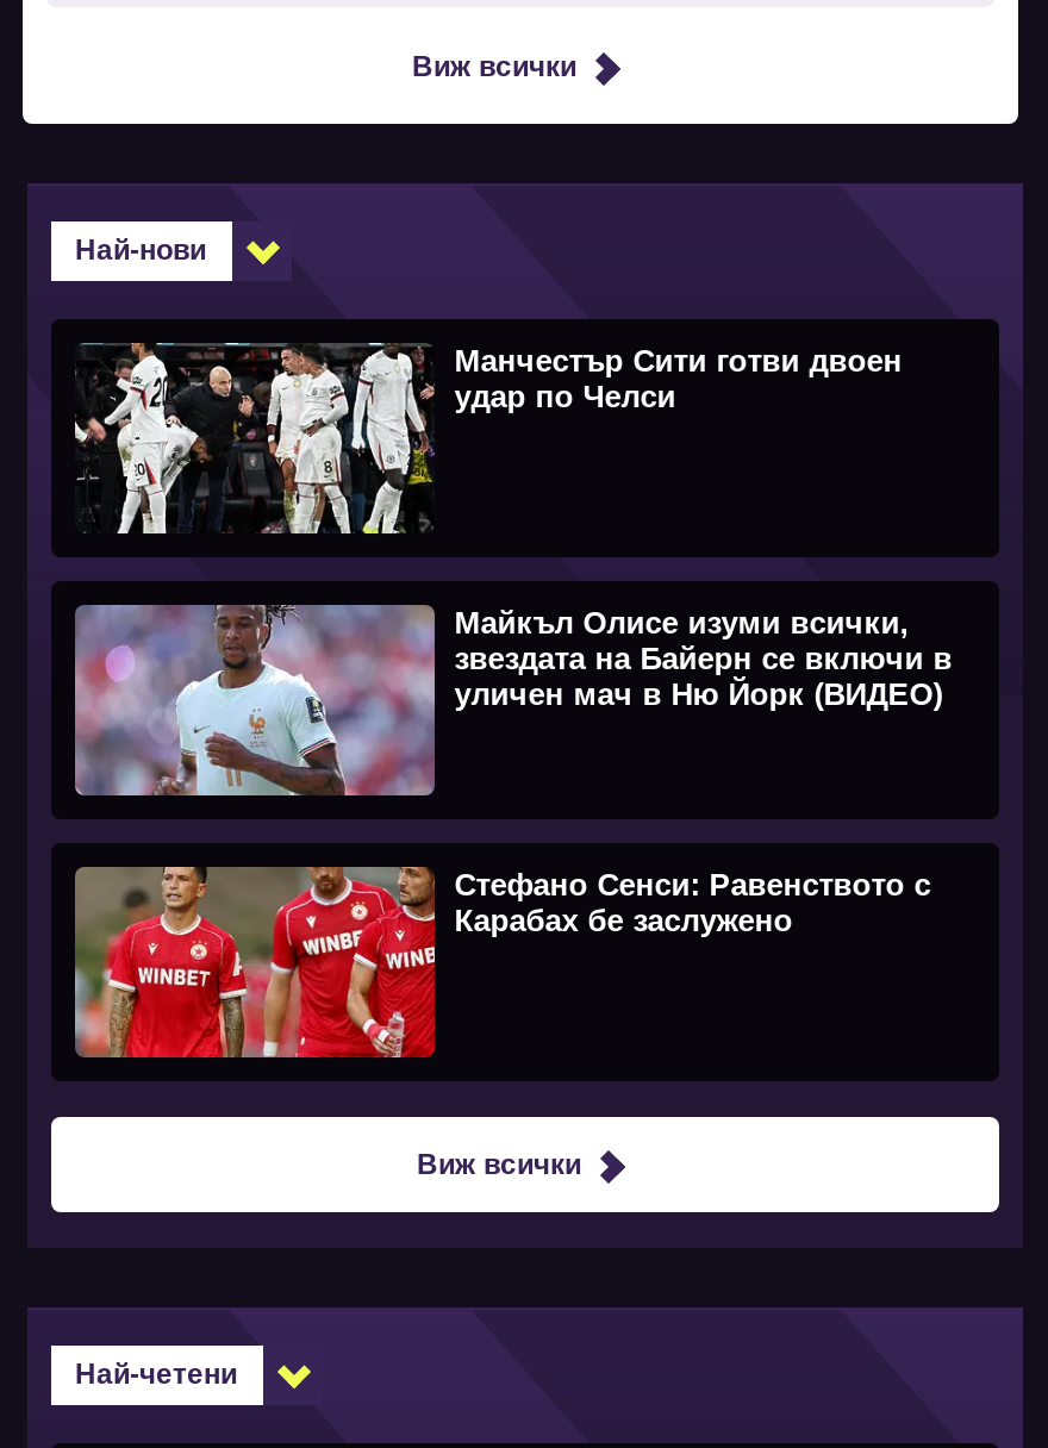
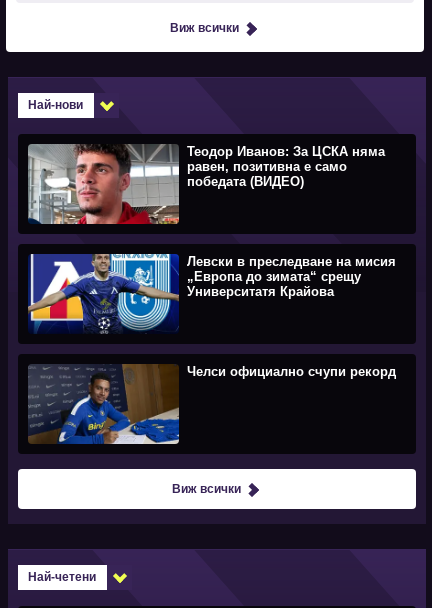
[75,341,902,536] [image] | Манчестър Сити готви двоен | удар по Челси -> [27,143,385,225] [image] | Теодор Иванов: За ЦСКА няма | равен, позитивна е само | победата (ВИДЕО)
[73,603,952,798] [image] | Майкъл Олисе изуми всички, | звездата на Байерн се включи в | уличен мач в Ню Йорк (ВИДЕО) -> [28,253,396,334] [image] | Левски в преследване на мисия | „Европа до зимата“ срещу | Университатя Крайова
[73,865,931,1060] [image] | Стефано Сенси: Равенството с | Карабах бе заслужено -> [28,364,396,445] [image] | Челси официално счупи рекорд

